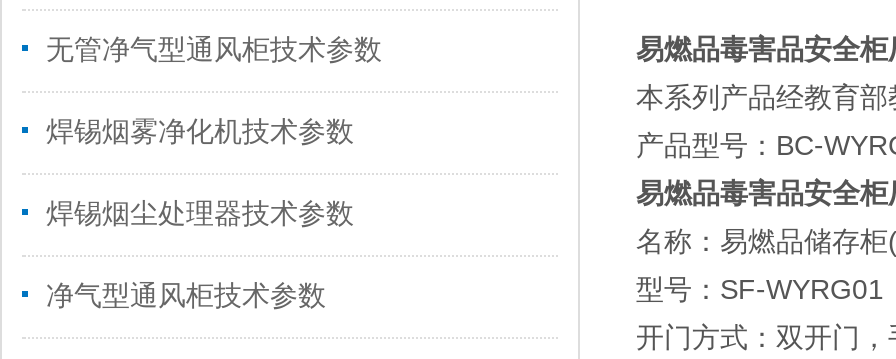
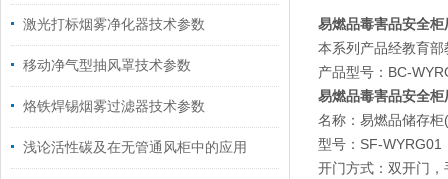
[46,35,382,65] 无管净气型通风柜技术参数 -> [23,17,205,32] 激光打标烟雾净化器技术参数
[46,117,354,147] 焊锡烟雾净化机技术参数 -> [23,58,191,73] 移动净气型抽风罩技术参数
[46,199,354,229] 焊锡烟尘处理器技术参数 -> [23,99,205,114] 烙铁焊锡烟雾过滤器技术参数
[46,281,326,311] 净气型通风柜技术参数 -> [23,140,247,155] 浅论活性碳及在无管通风柜中的应用

